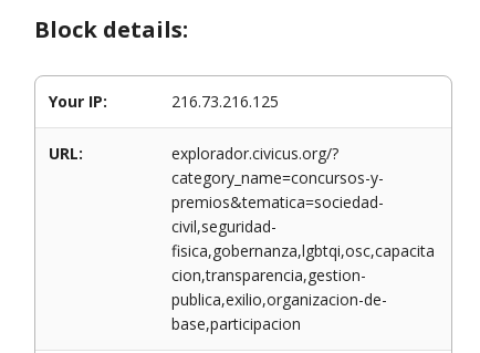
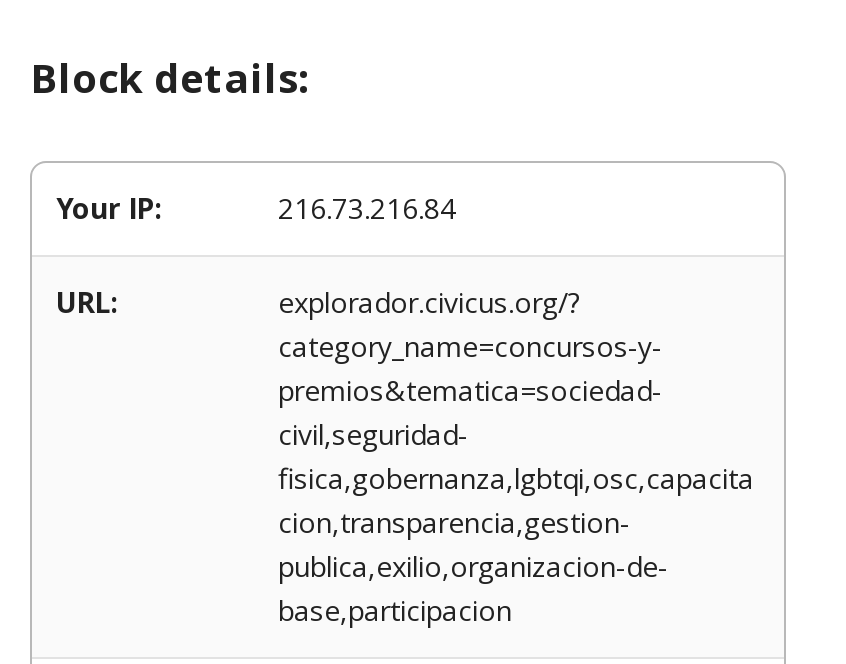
[171,91,279,112] 216.73.216.125 -> [278,189,456,227] 216.73.216.84

